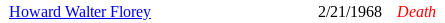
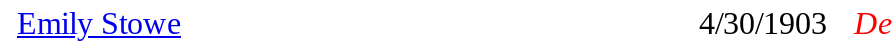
[9,3,382,20] Howard Walter Florey | 2/21/1968 -> [17,7,827,41] Emily Stowe | 4/30/1903

